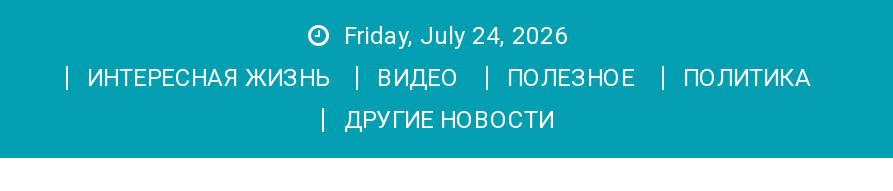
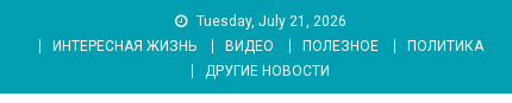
[344,22,568,50] Friday, July 24, 2026 -> [196,13,346,30] Tuesday, July 21, 2026

